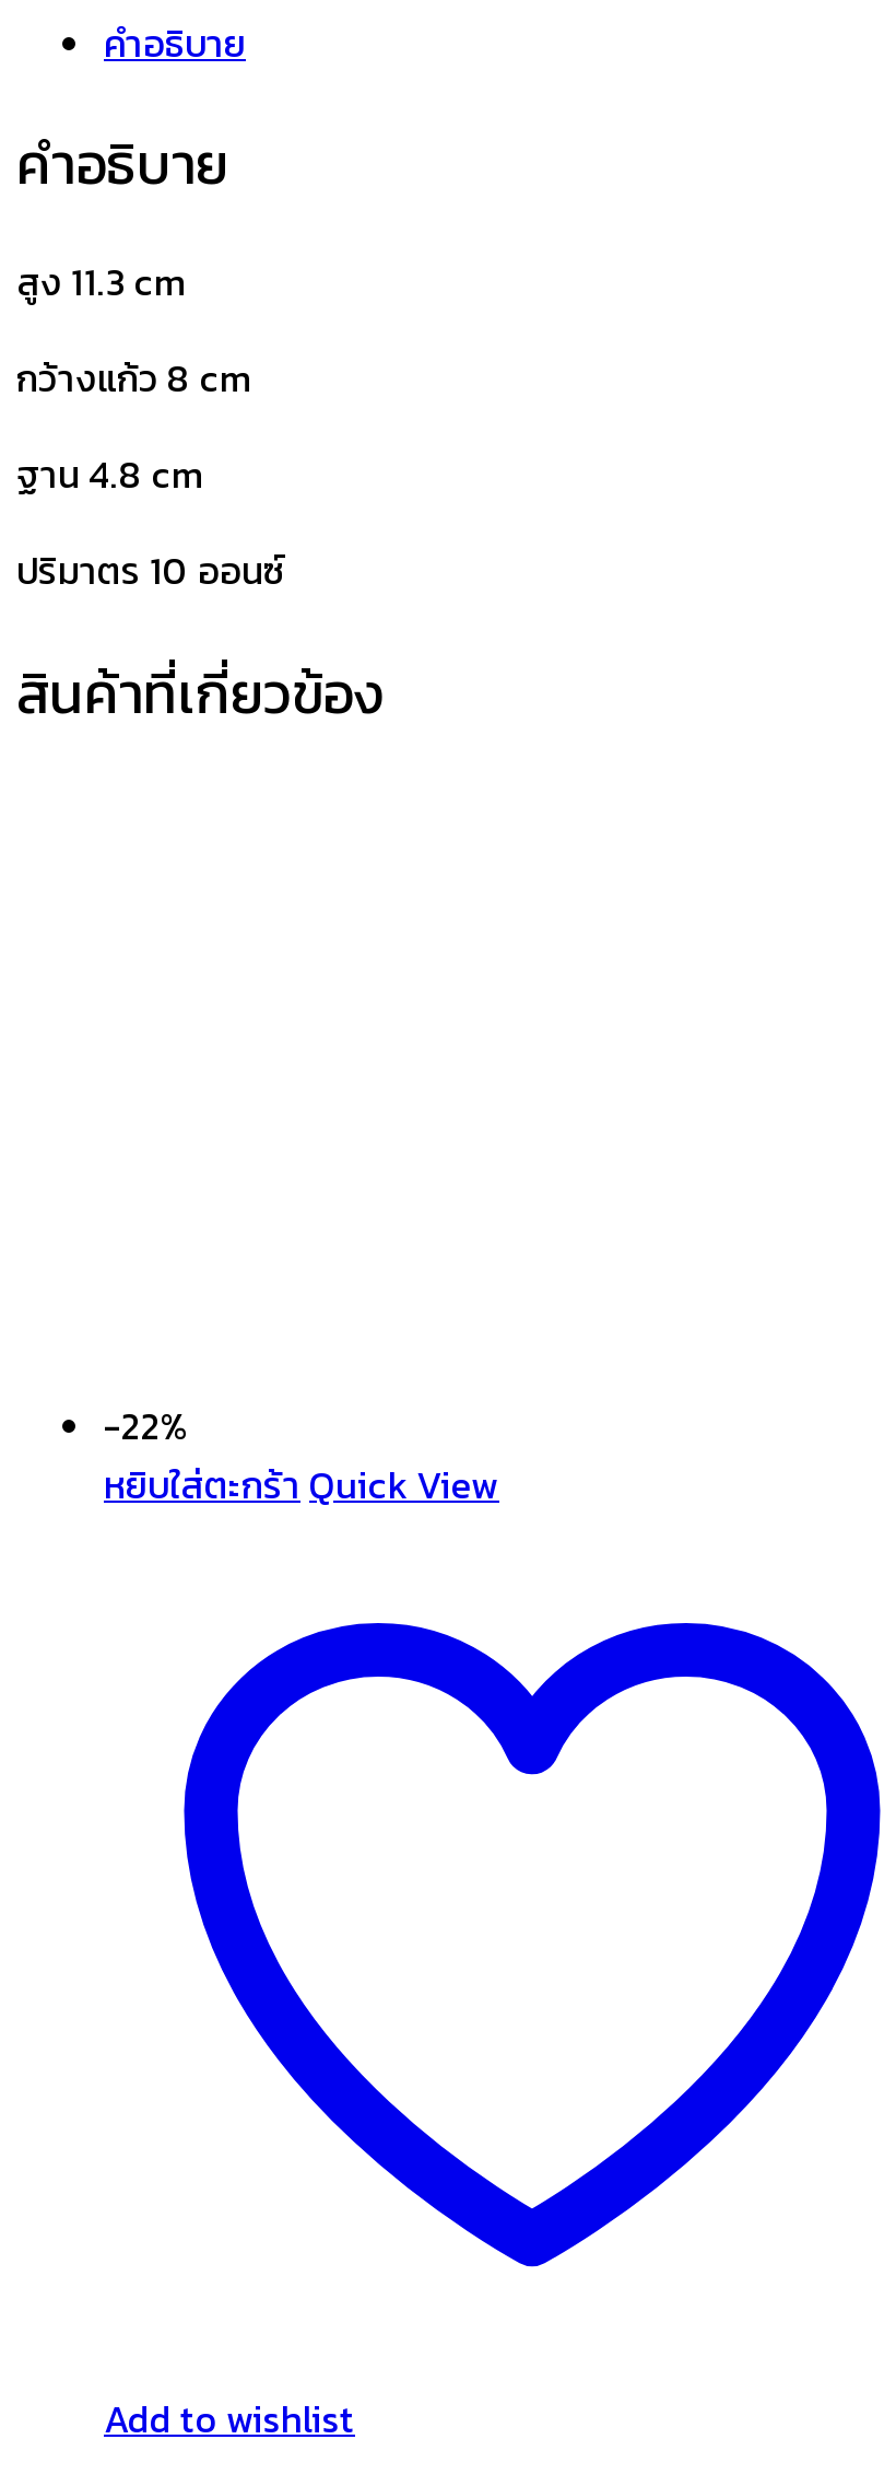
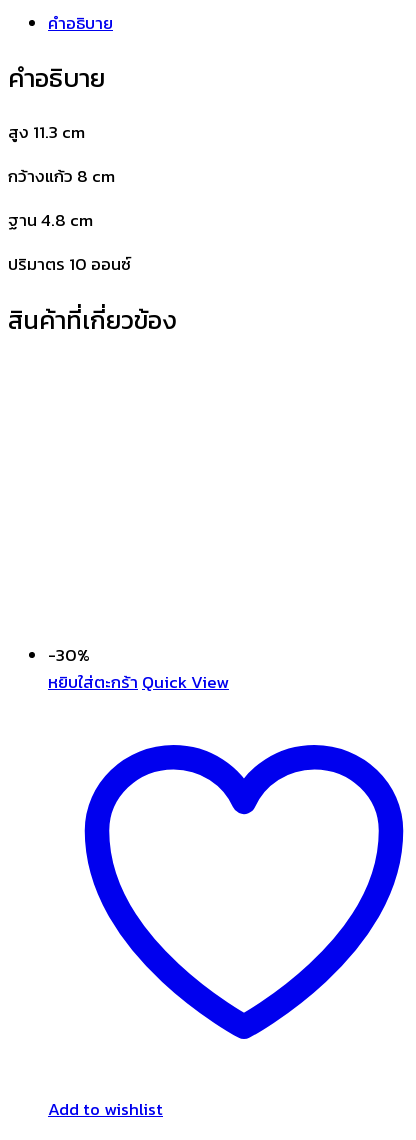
[104,1397,189,1454] -22% -> [48,642,90,668] -30%

